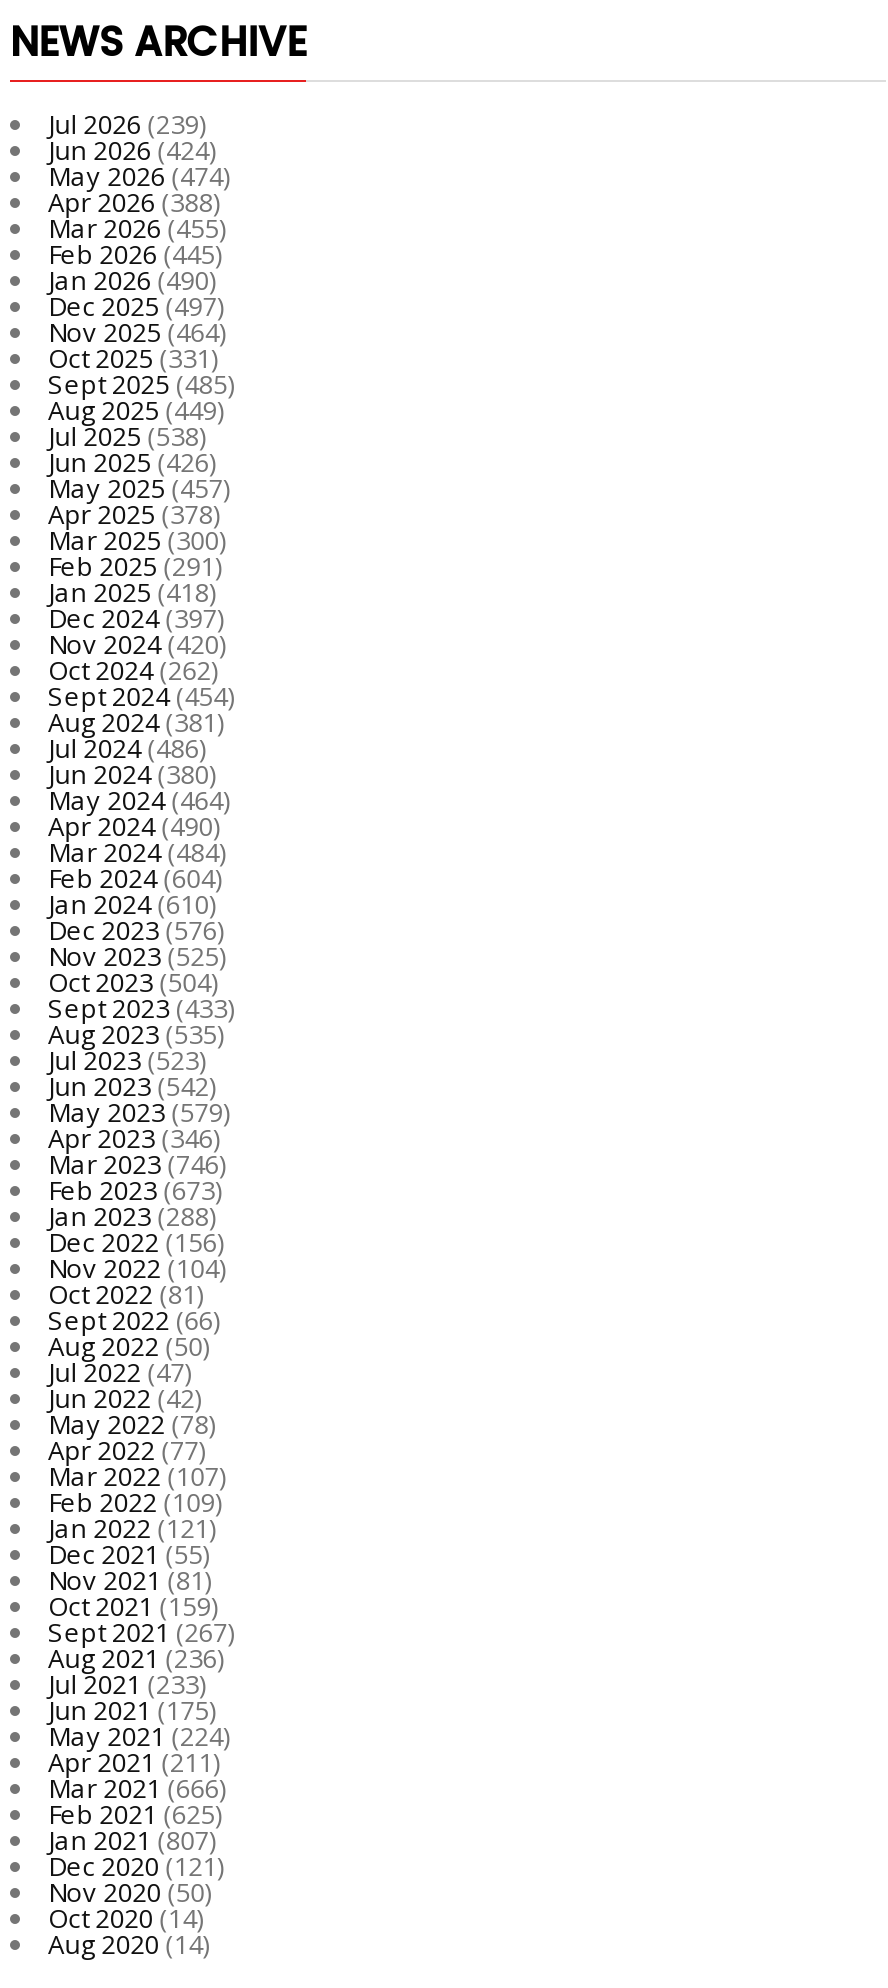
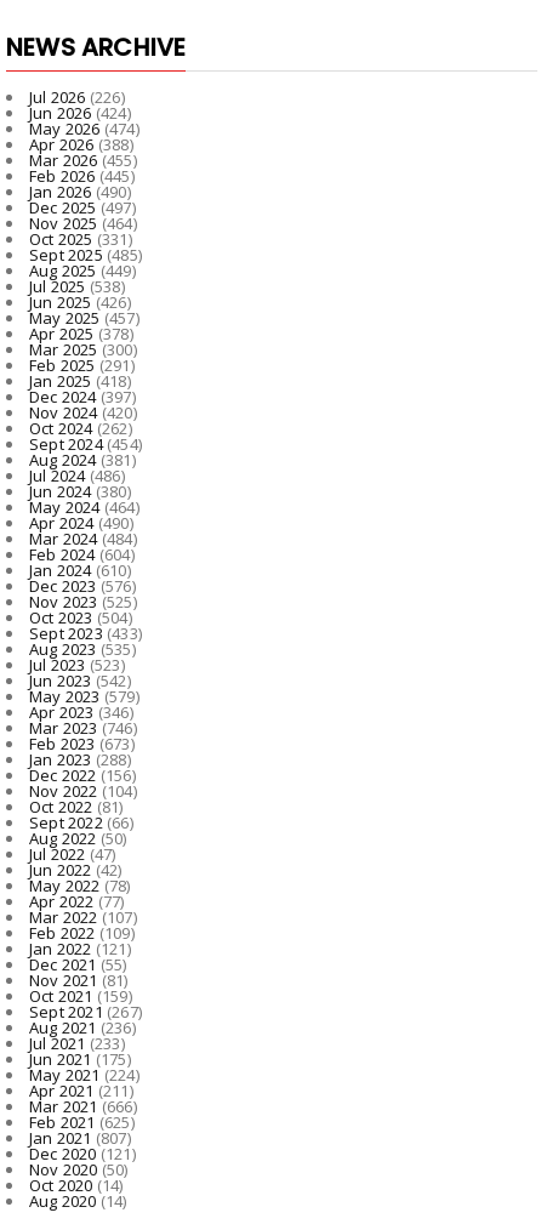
[48,105,206,141] Jul 2026 (239) -> [29,86,125,107] Jul 2026 (226)

